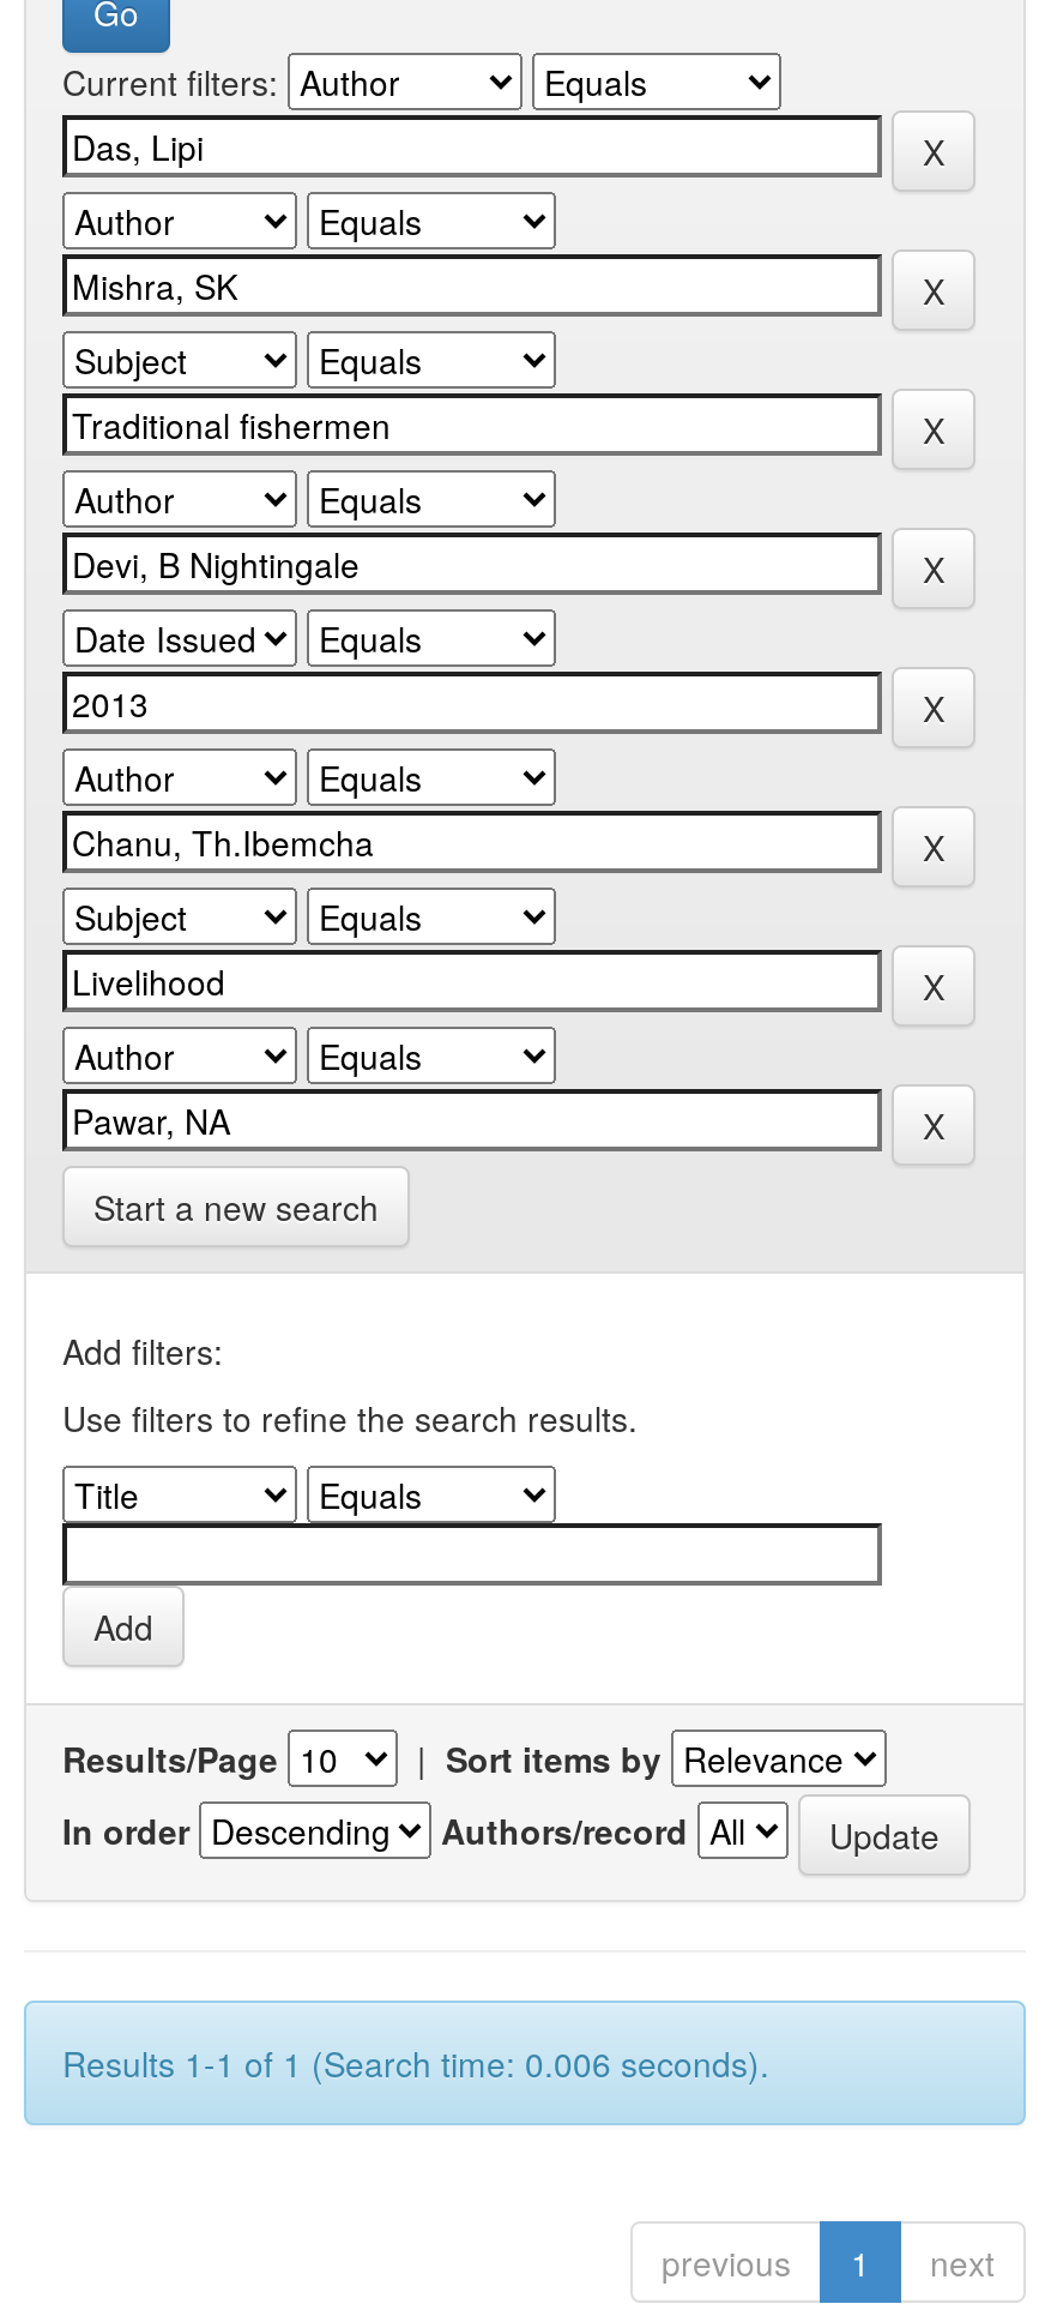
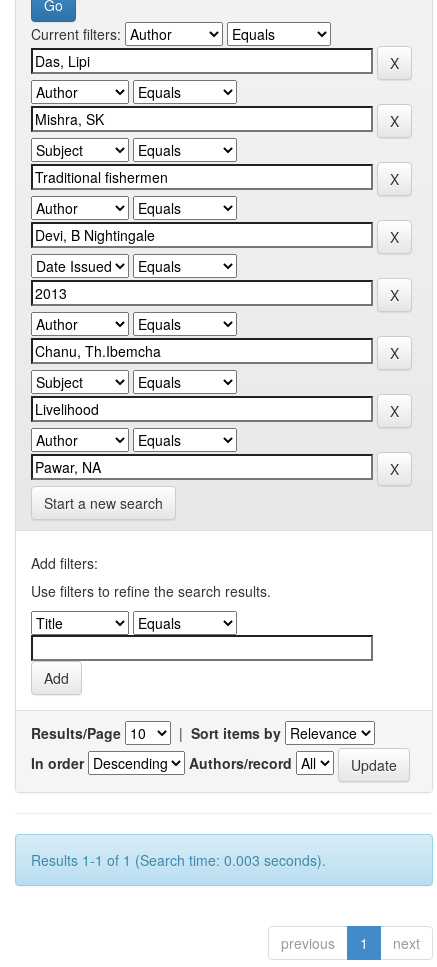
[62,2039,769,2087] Results 1-1 of 1 (Search time: 0.006 seconds). -> [31,850,326,870] Results 1-1 of 1 (Search time: 0.003 seconds).

